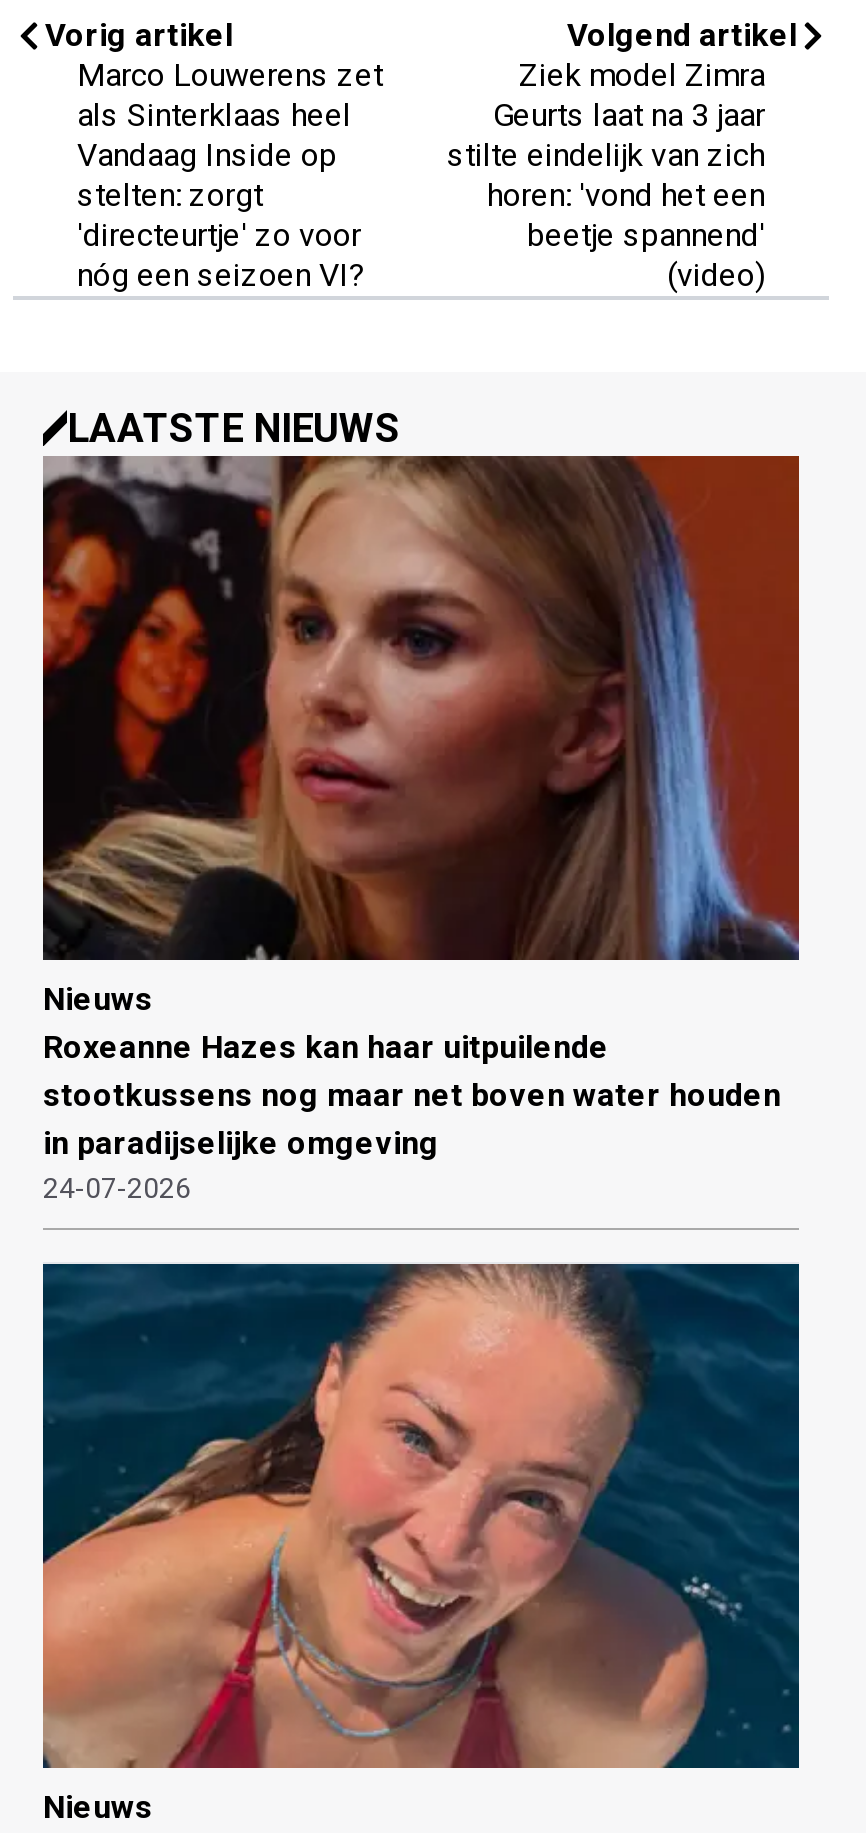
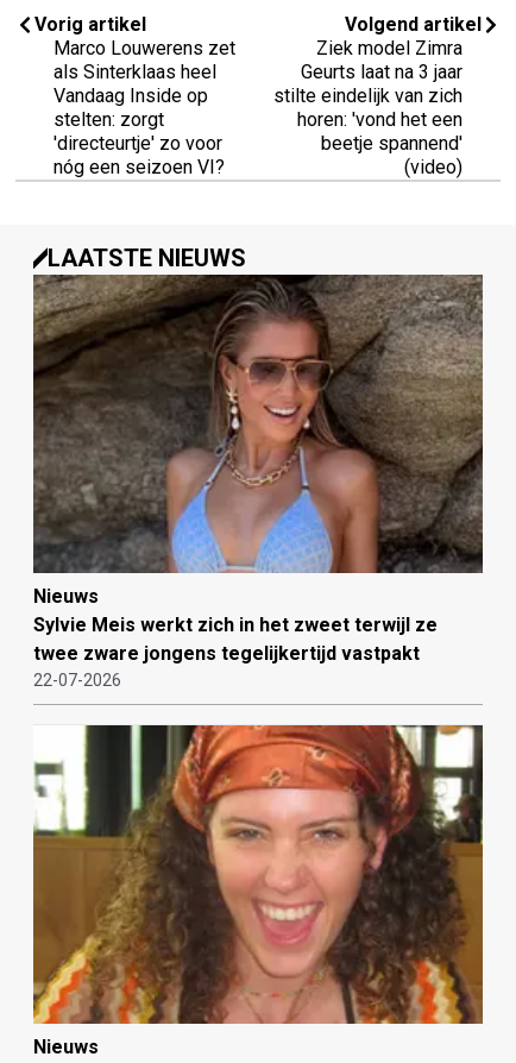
[41,455,799,1203] [image] | Roxeanne Hazes kan haar uitpuilende | stootkussens nog maar net boven water houden | in paradijselijke omgeving | 24-07-2026 -> [32,273,483,690] [image] | Sylvie Meis werkt zich in het zweet terwijl ze | twee zware jongens tegelijkertijd vastpakt | 22-07-2026
[41,1261,801,1771] [image] -> [32,724,484,1025] [image]

